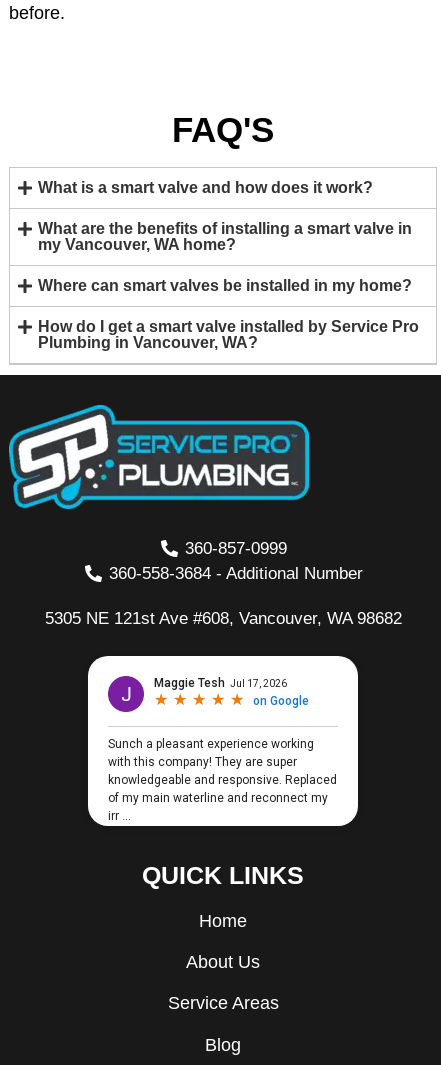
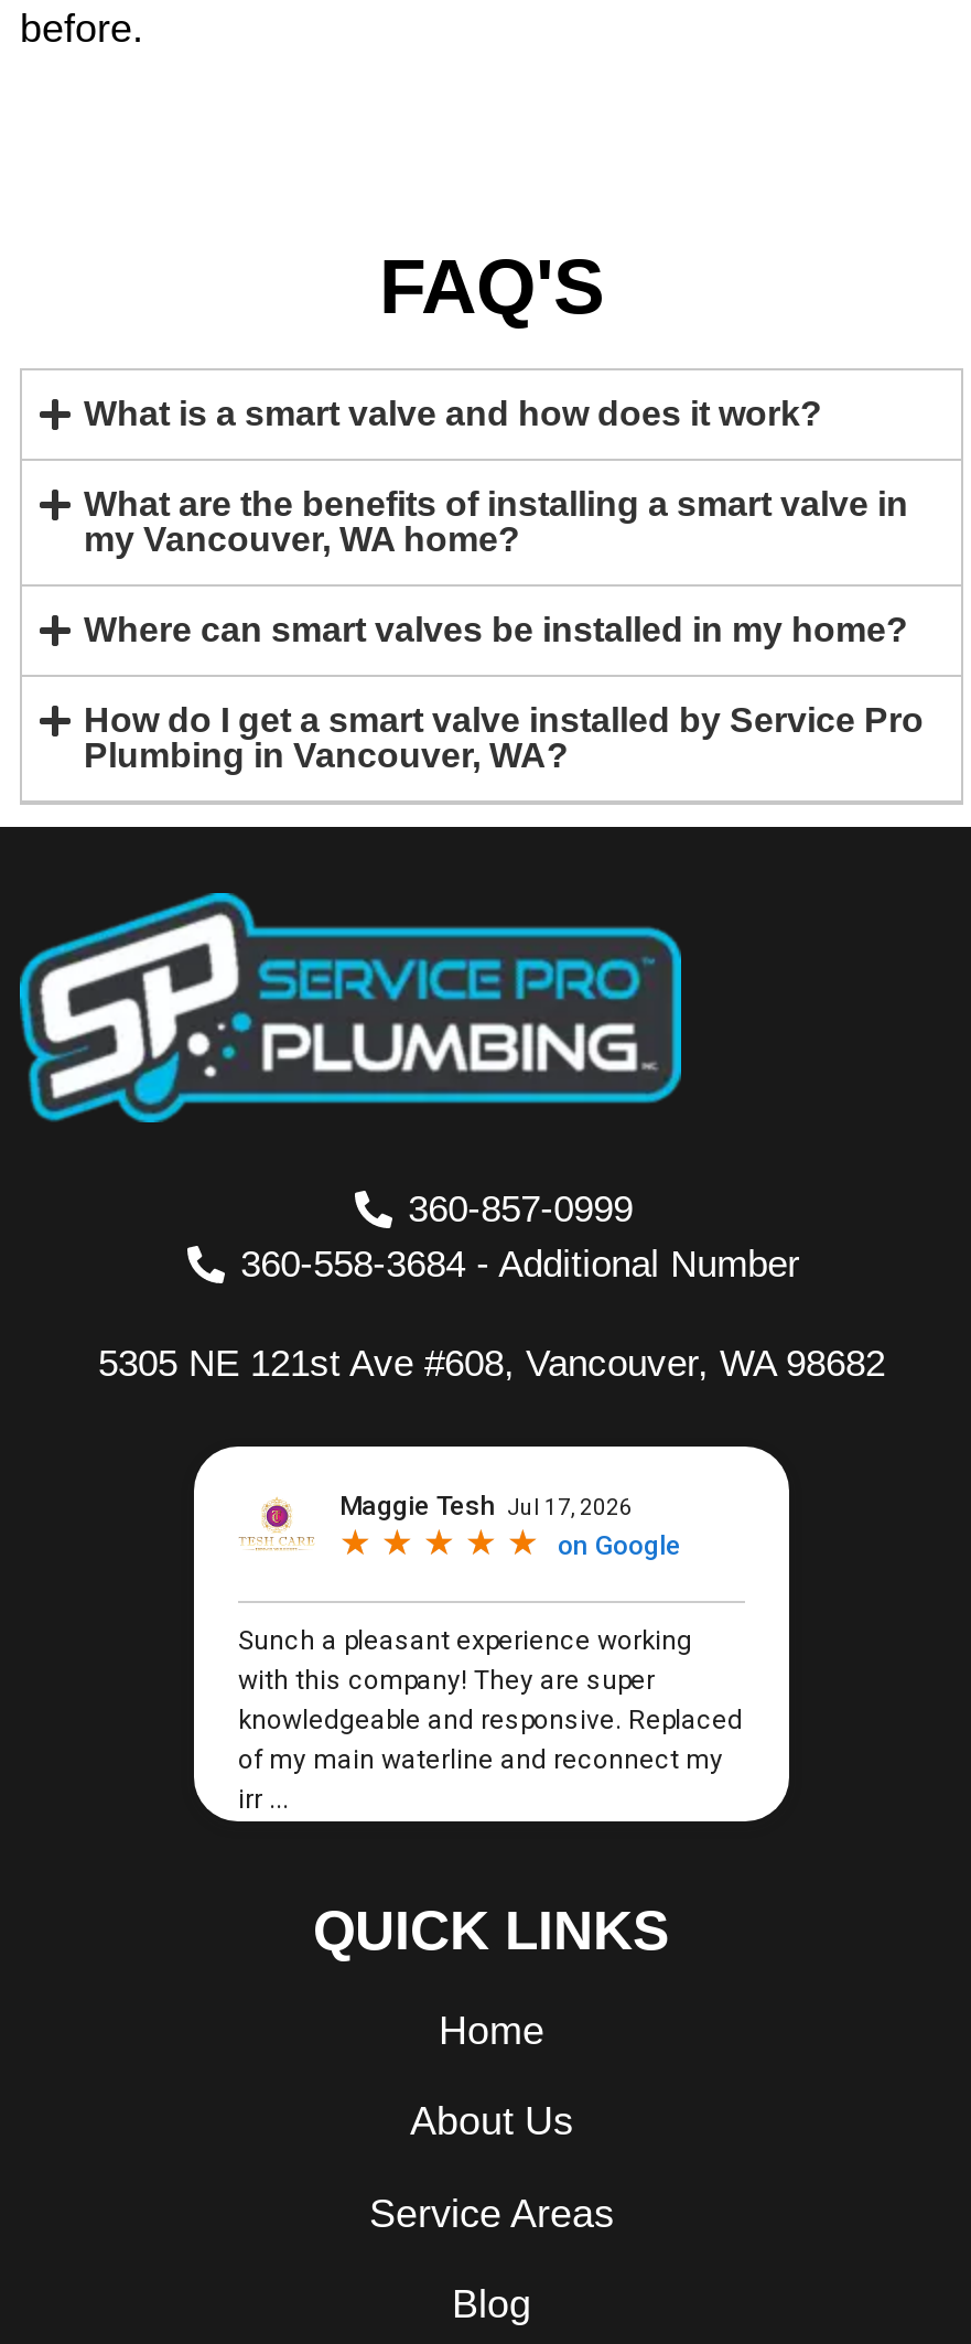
[107,675,145,713] [image] -> [238,1491,317,1570] [image]

